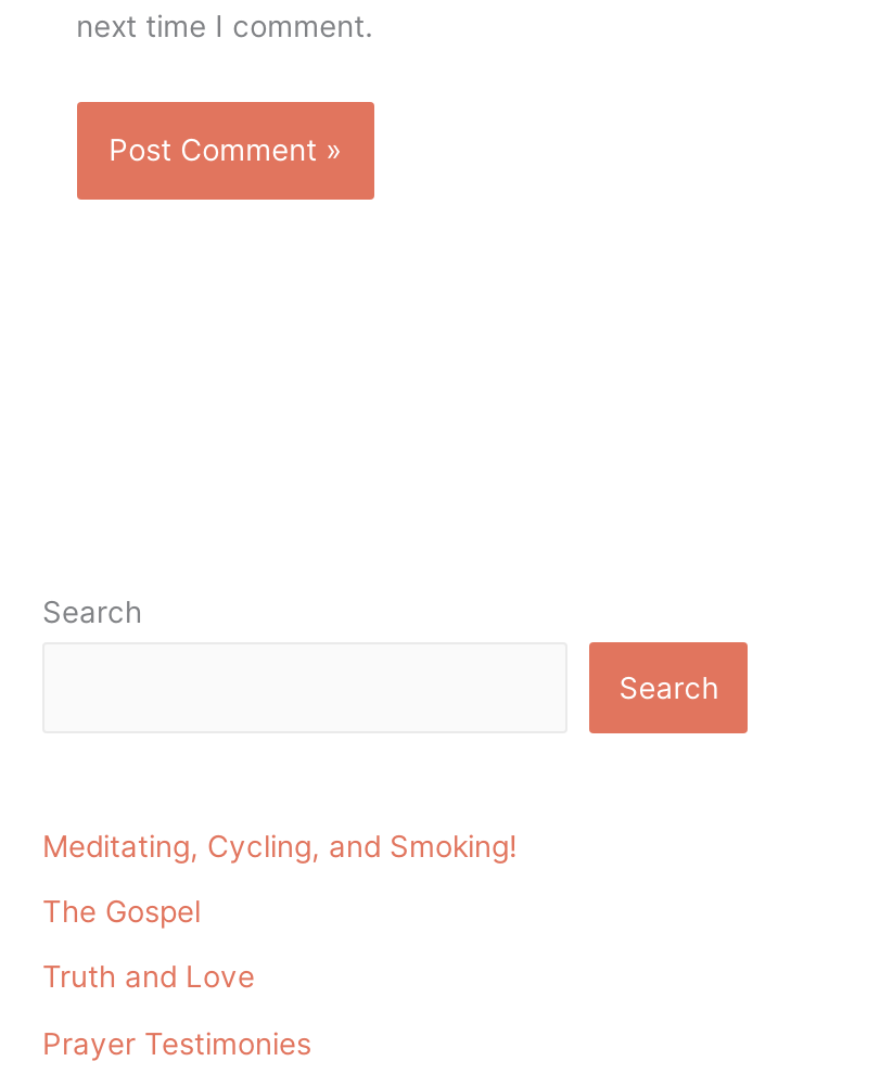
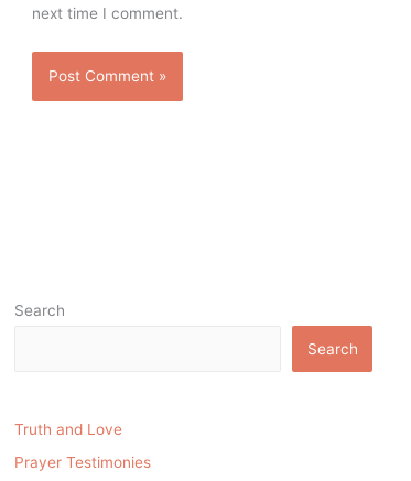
[42,828,518,929] Meditating, Cycling, and Smoking! | The Gospel -> none

